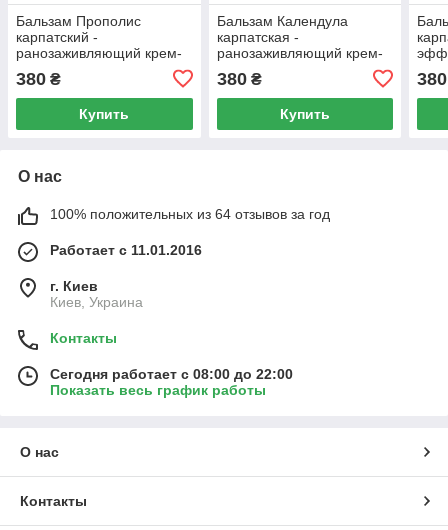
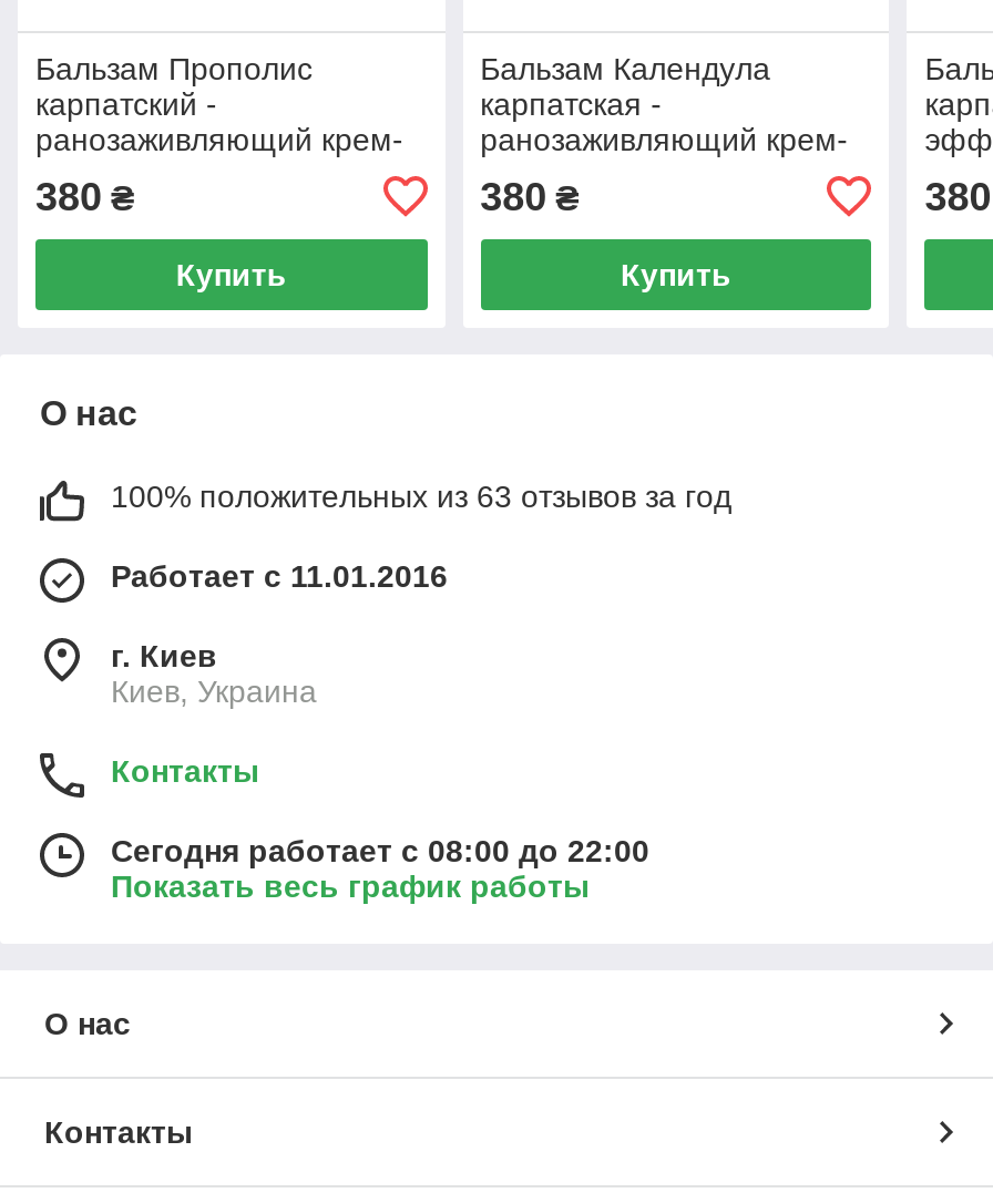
[50,206,330,222] 100% положительных из 64 отзывов за год -> [111,478,731,514] 100% положительных из 63 отзывов за год

